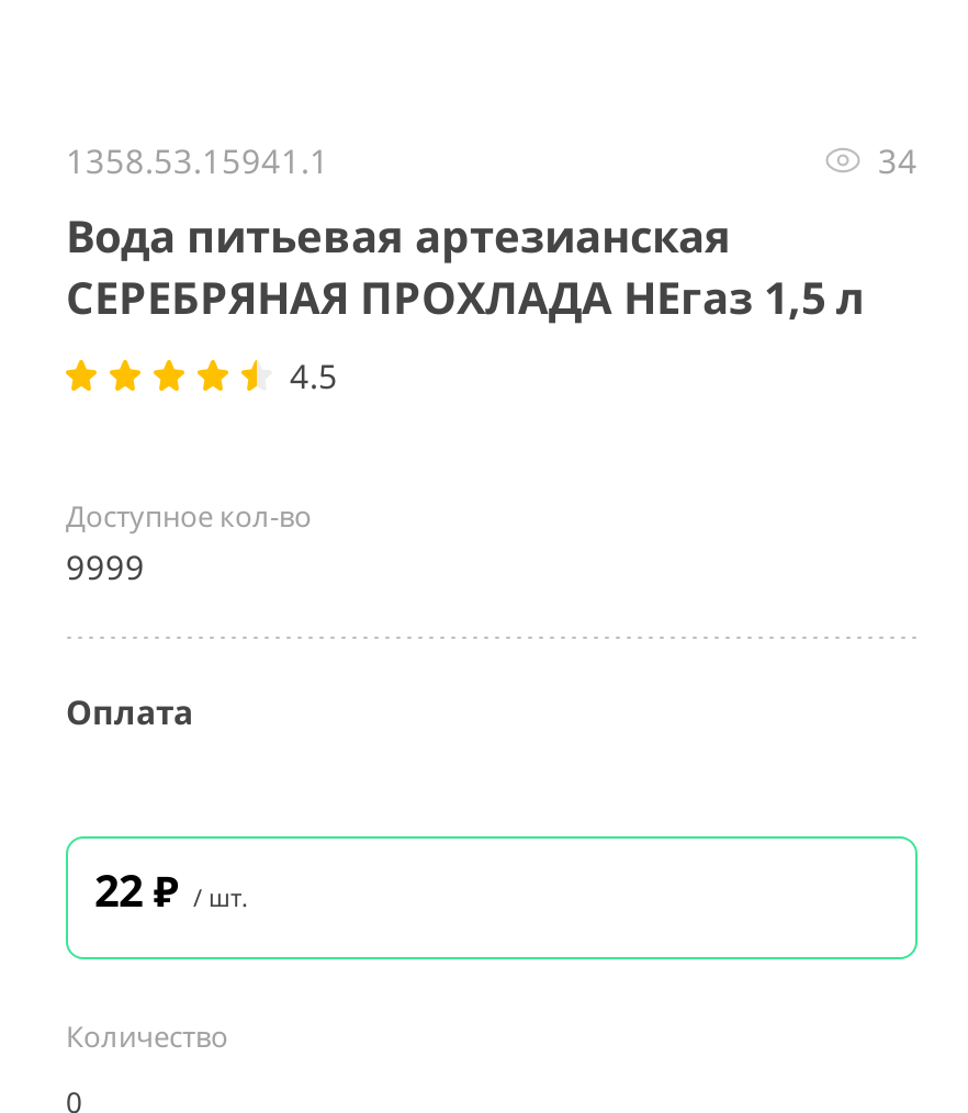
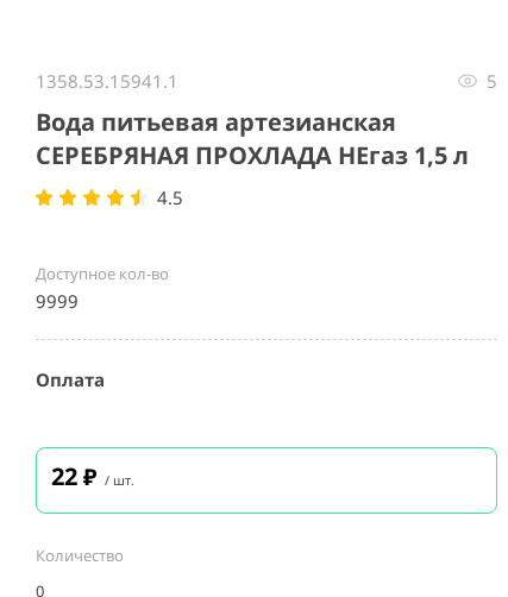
[878,138,918,182] 34 -> [487,69,497,93] 5

